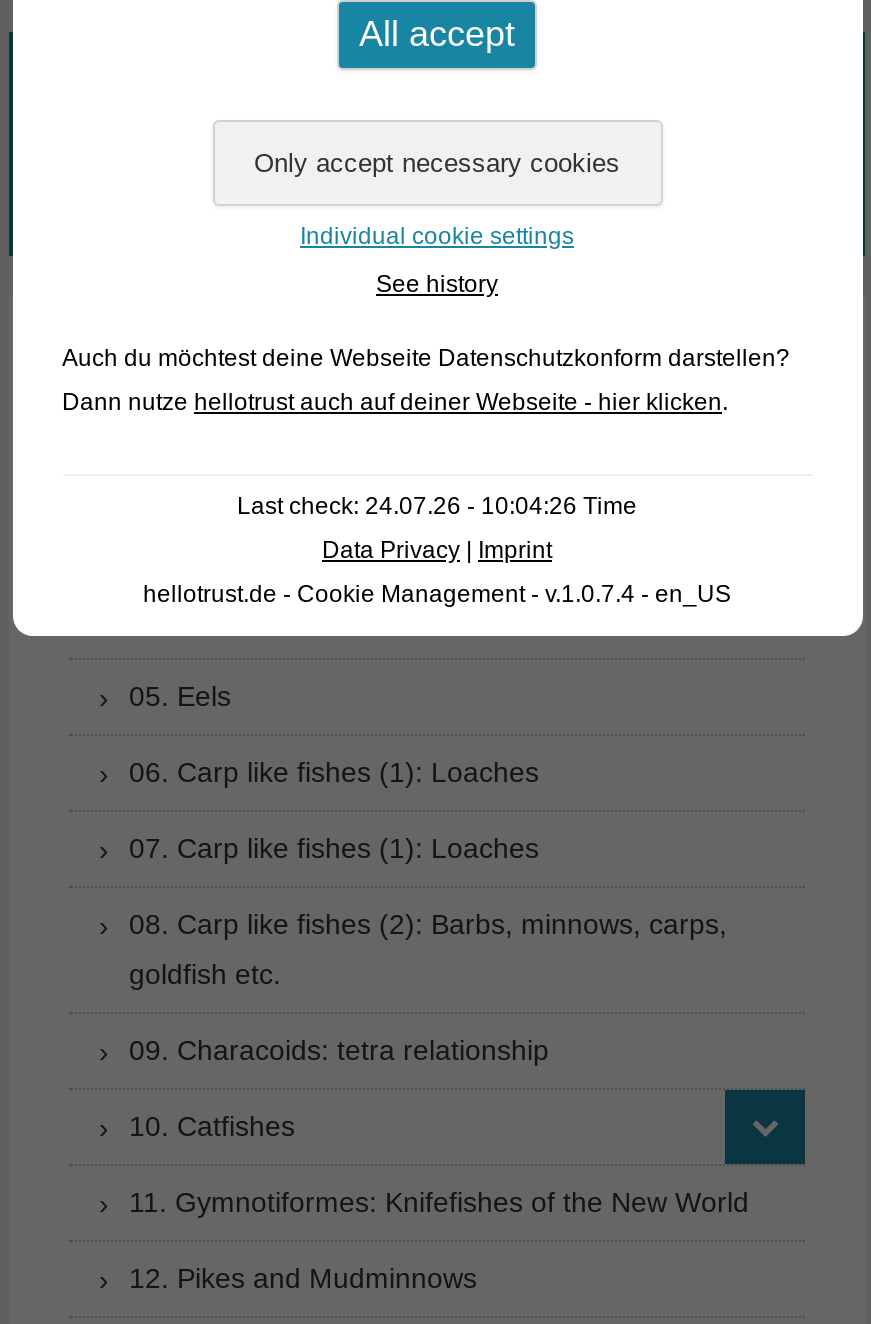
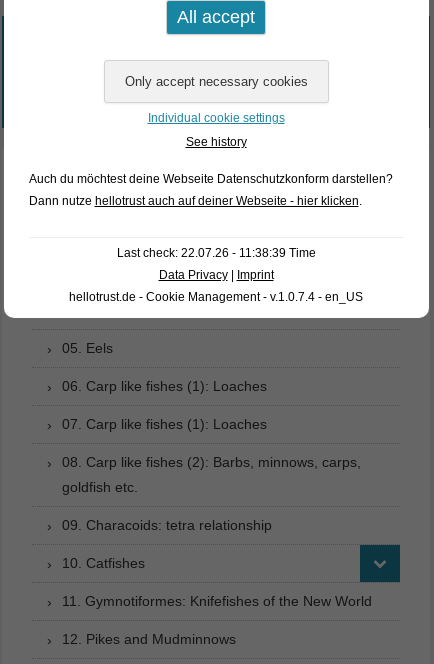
[237,492,637,520] Last check: 24.07.26 - 10:04:26 Time -> [116,246,315,260] Last check: 22.07.26 - 11:38:39 Time

